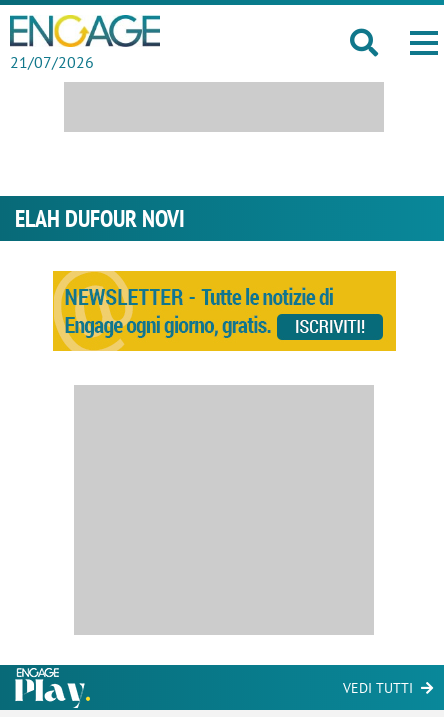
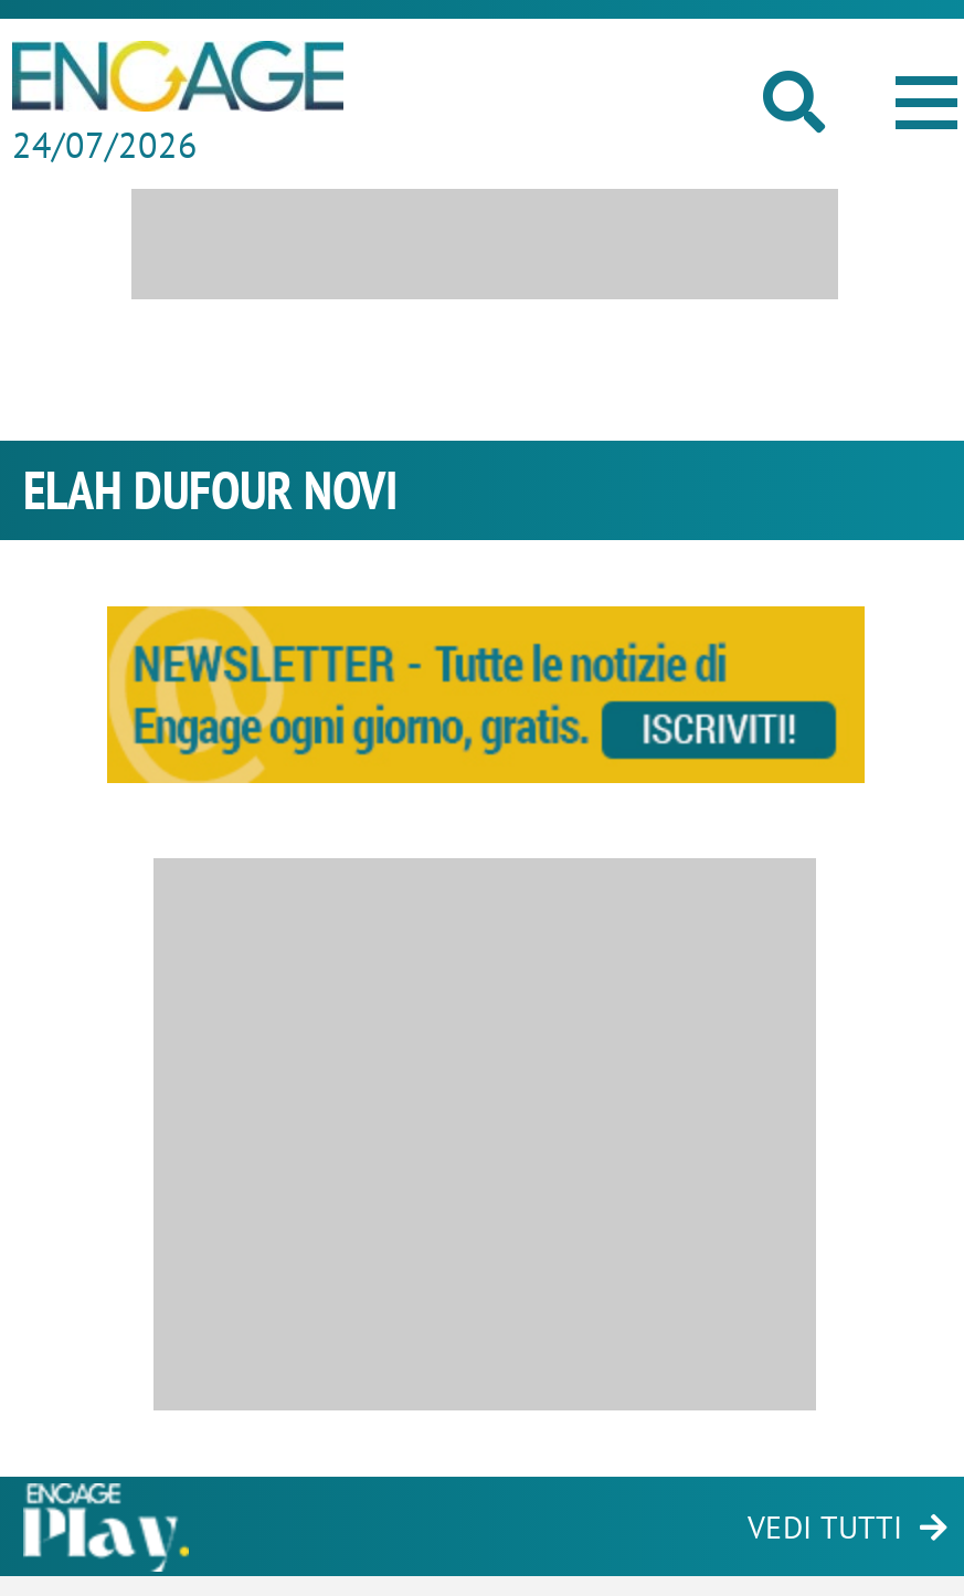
[10,52,94,72] 21/07/2026 -> [12,122,198,166] 24/07/2026

